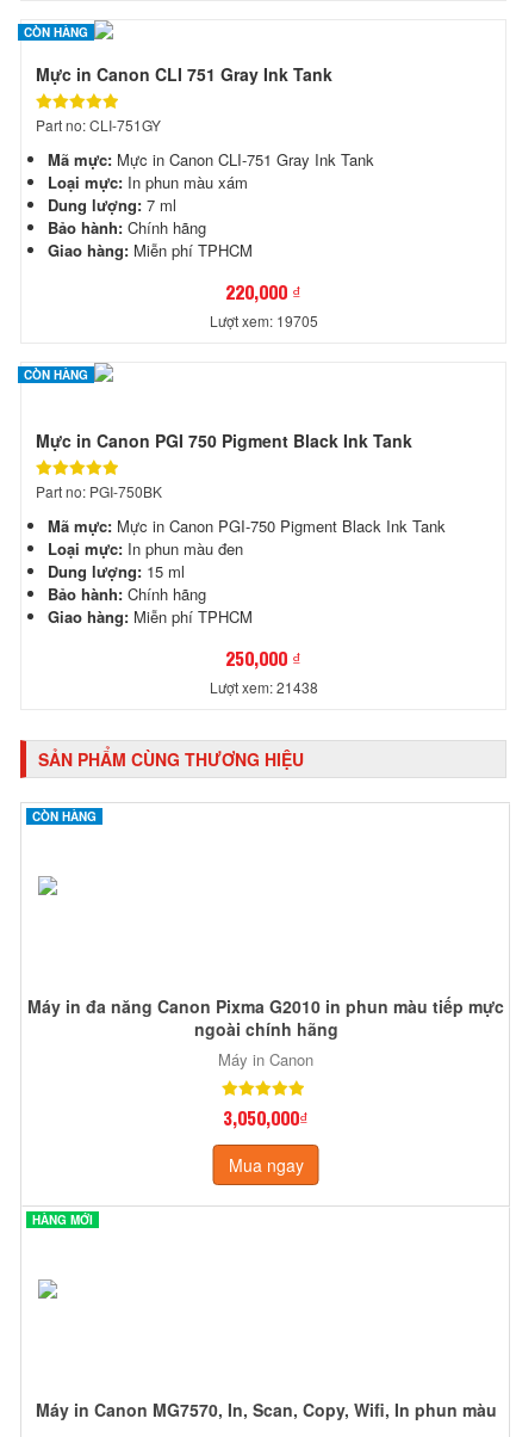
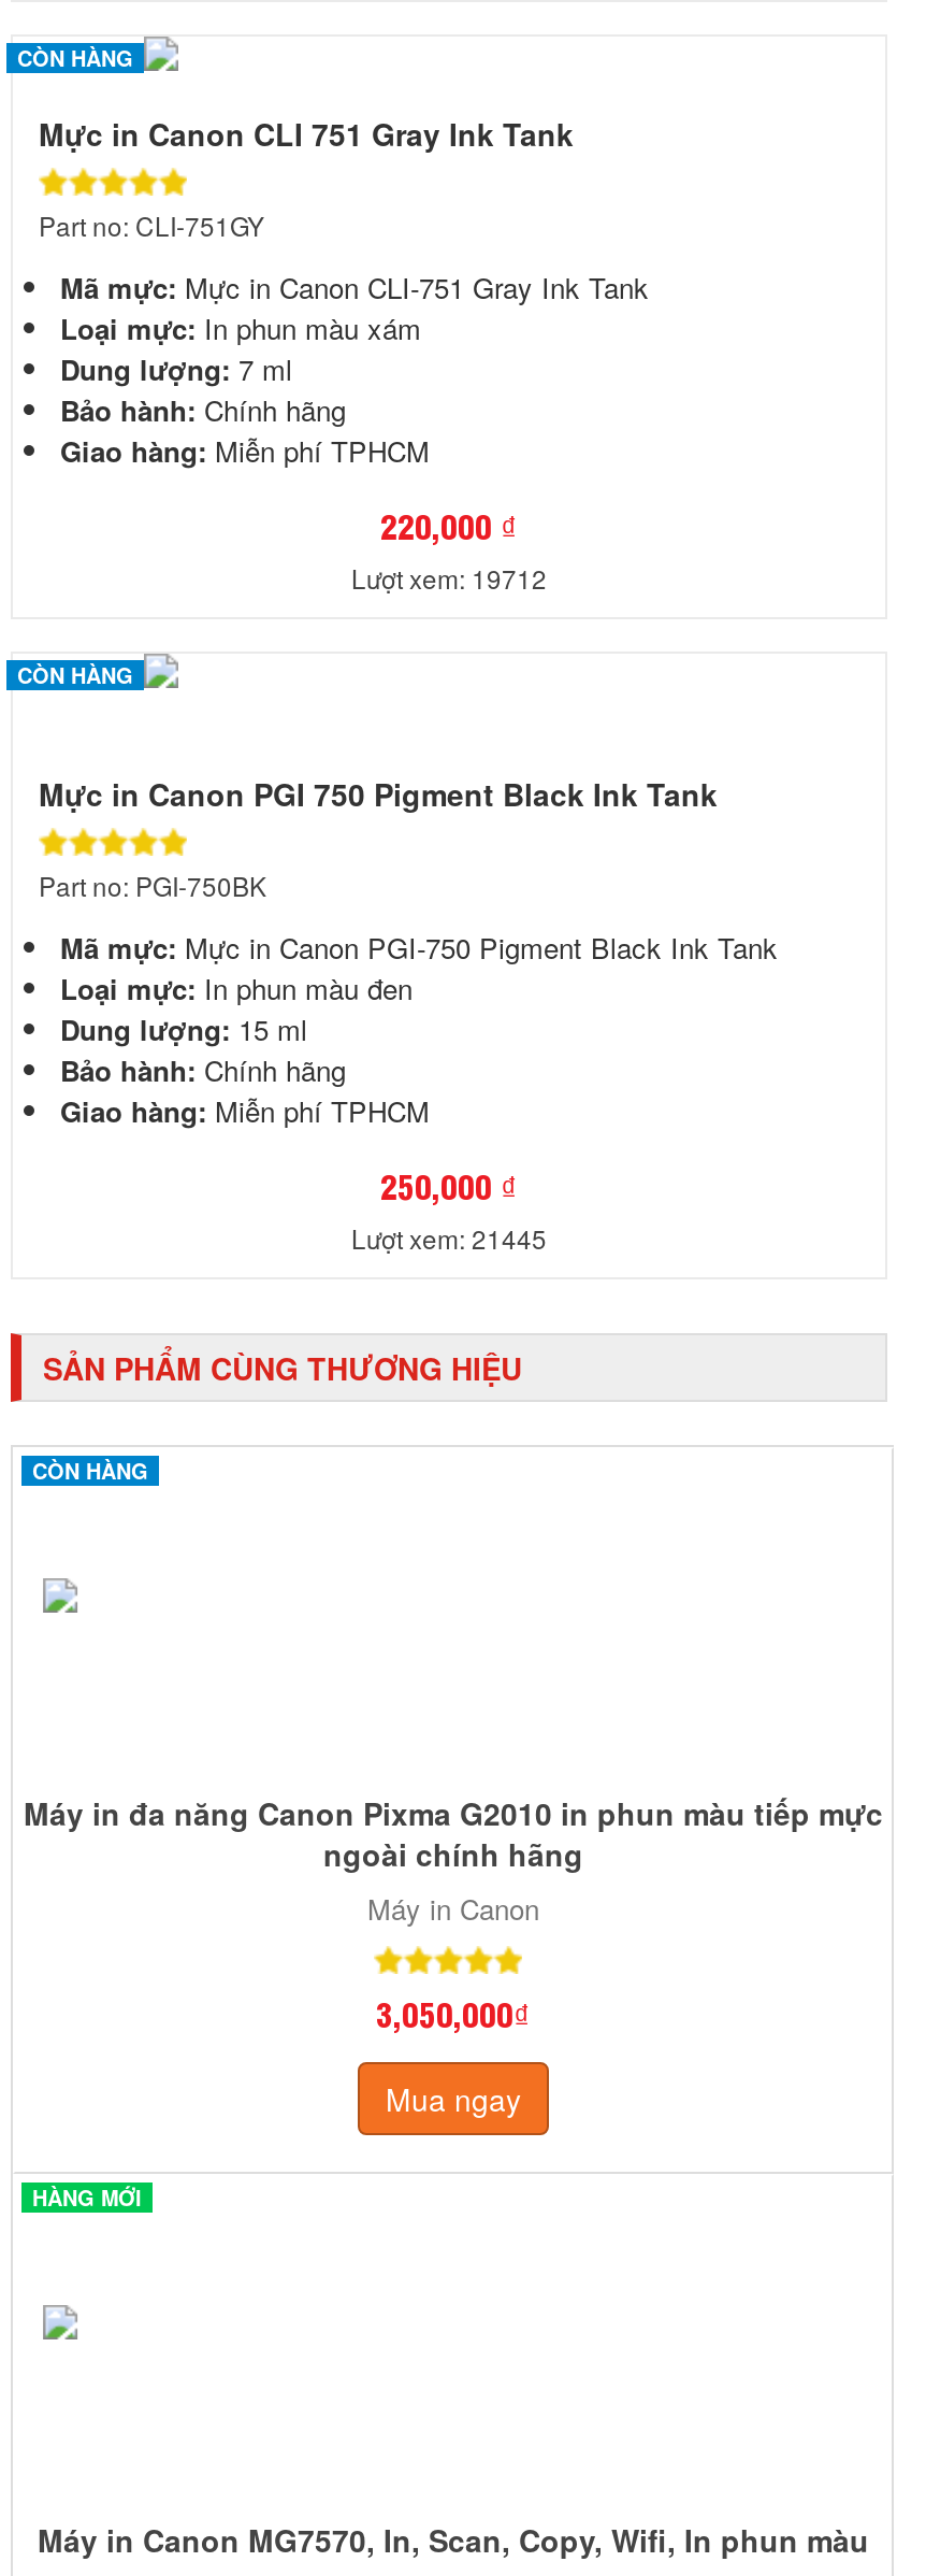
[209,310,318,331] Lượt xem: 19705 -> [351,559,547,596] Lượt xem: 19712
[209,677,318,697] Lượt xem: 21438 -> [351,1219,547,1256] Lượt xem: 21445

